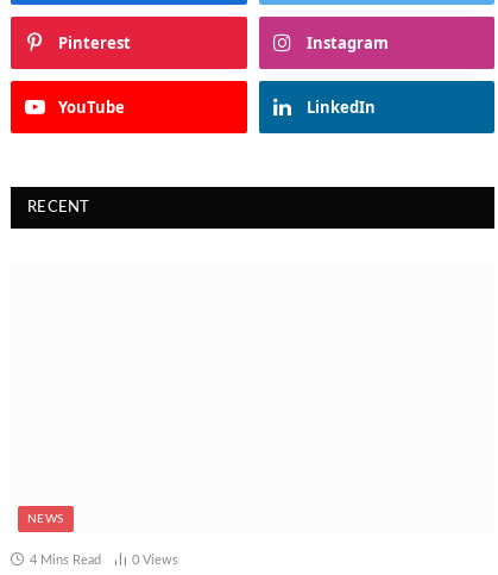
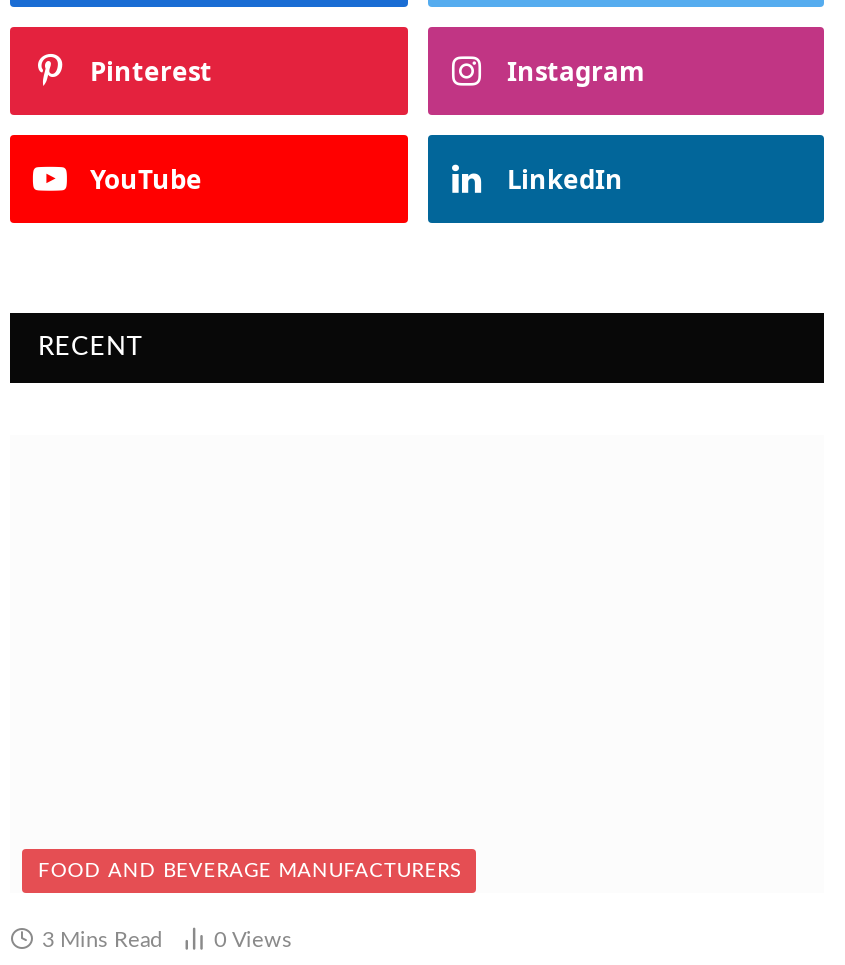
[27,513,64,525] NEWS -> [38,862,461,882] FOOD AND BEVERAGE MANUFACTURERS
[30,553,101,566] 4 Mins Read -> [42,930,162,952] 3 Mins Read

